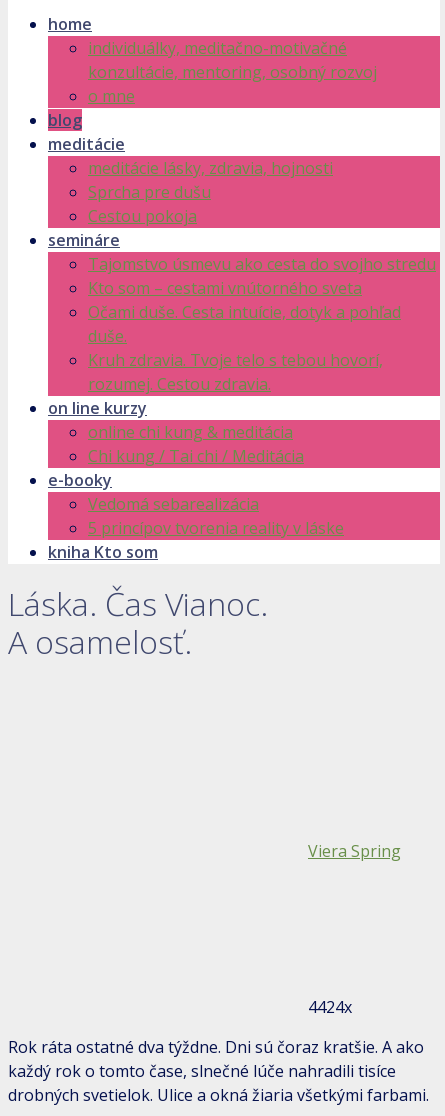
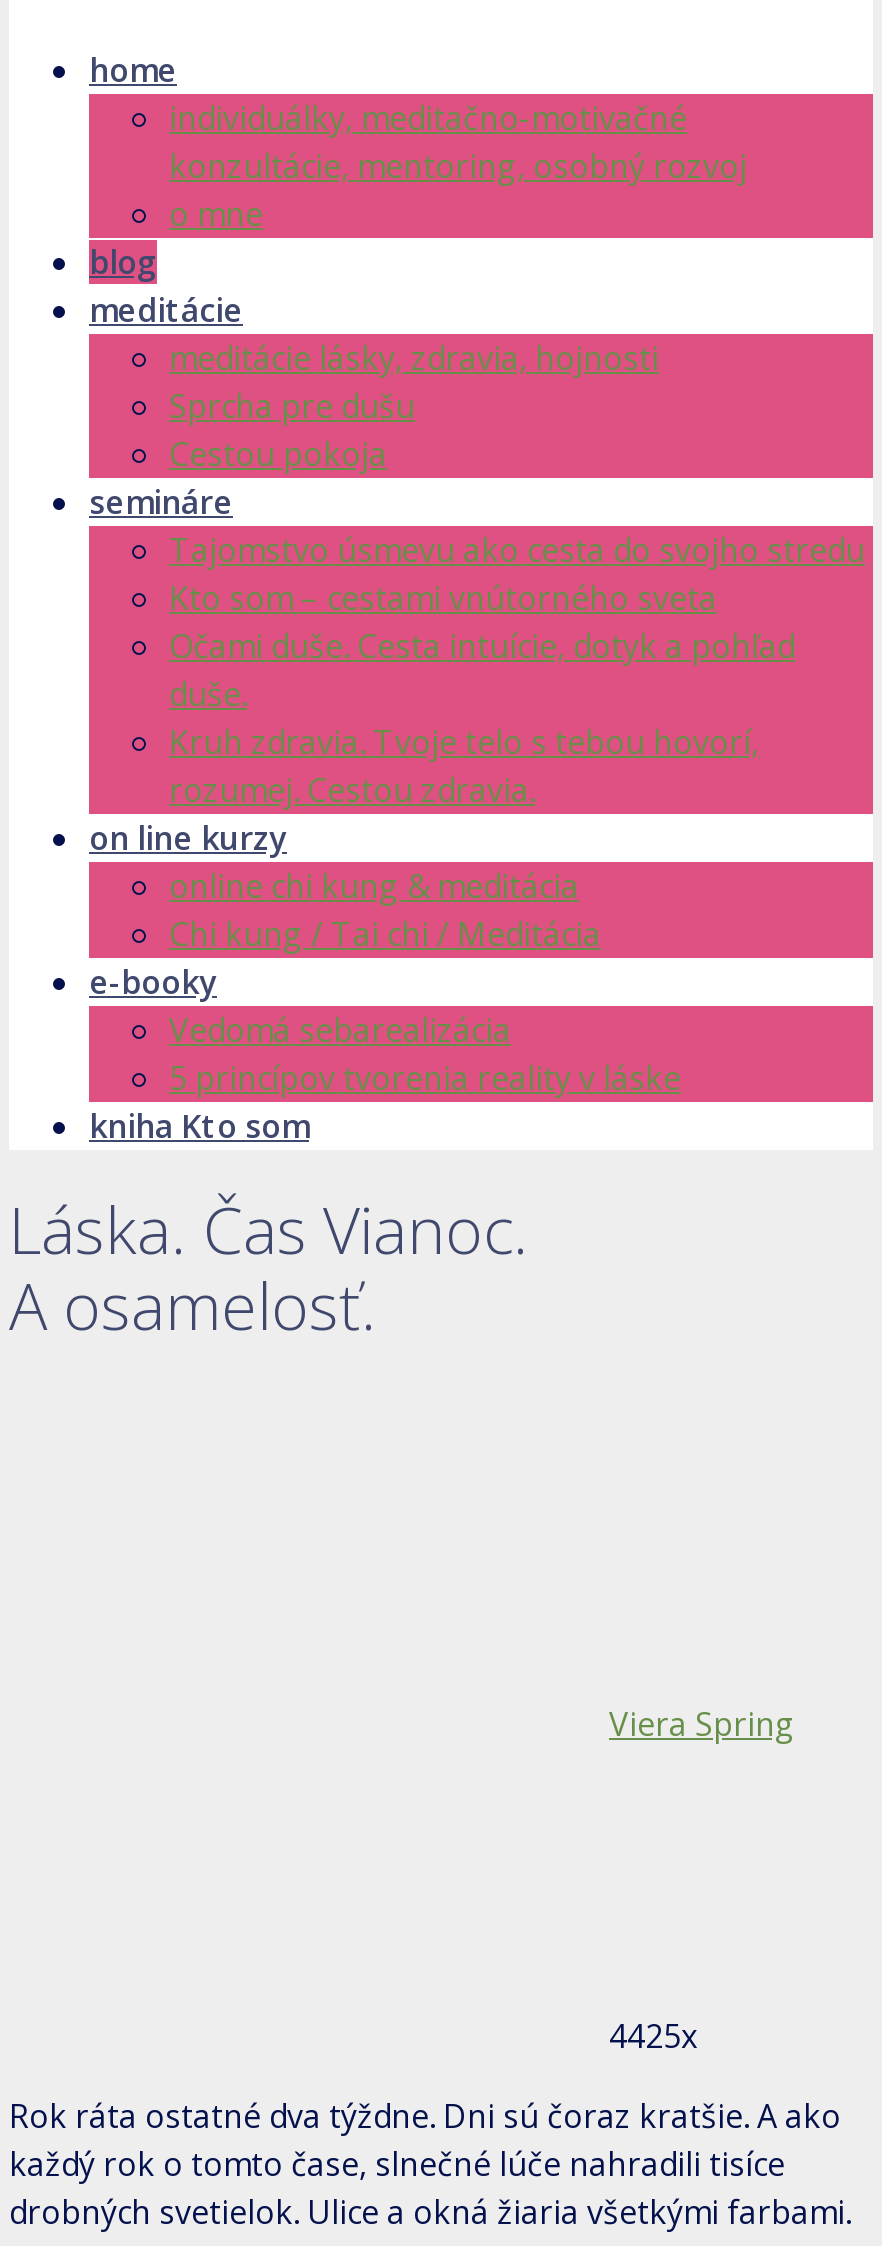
[308,996,352,1018] 4424x -> [609,2014,697,2058] 4425x

